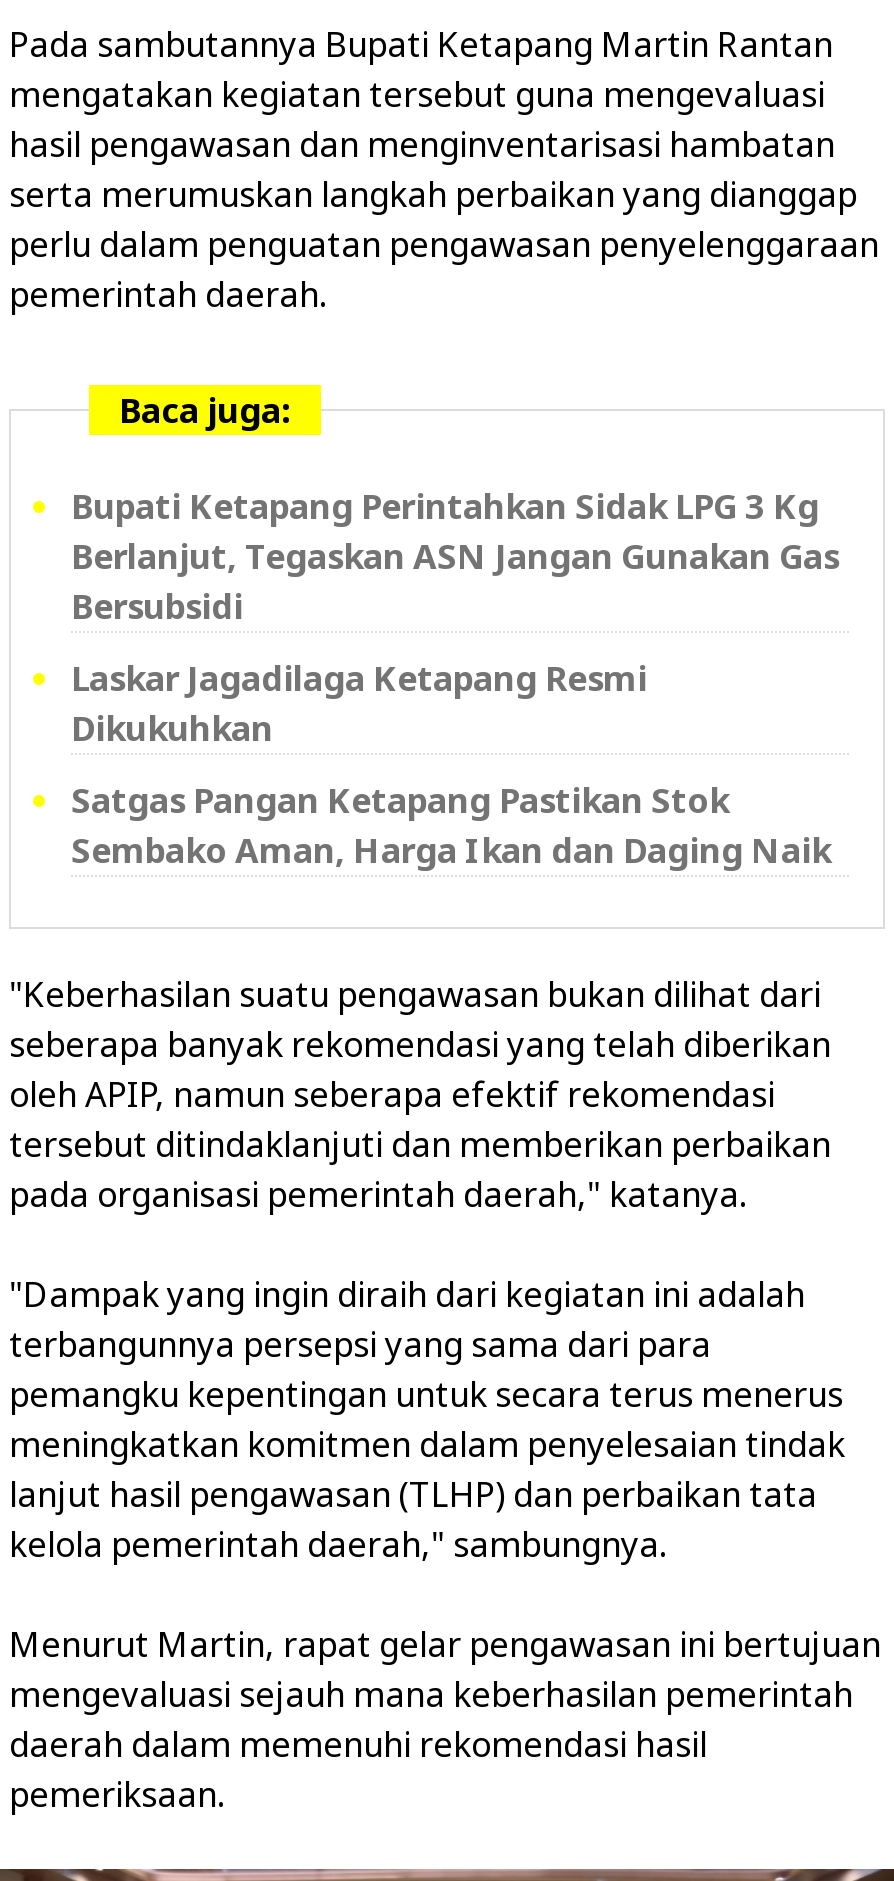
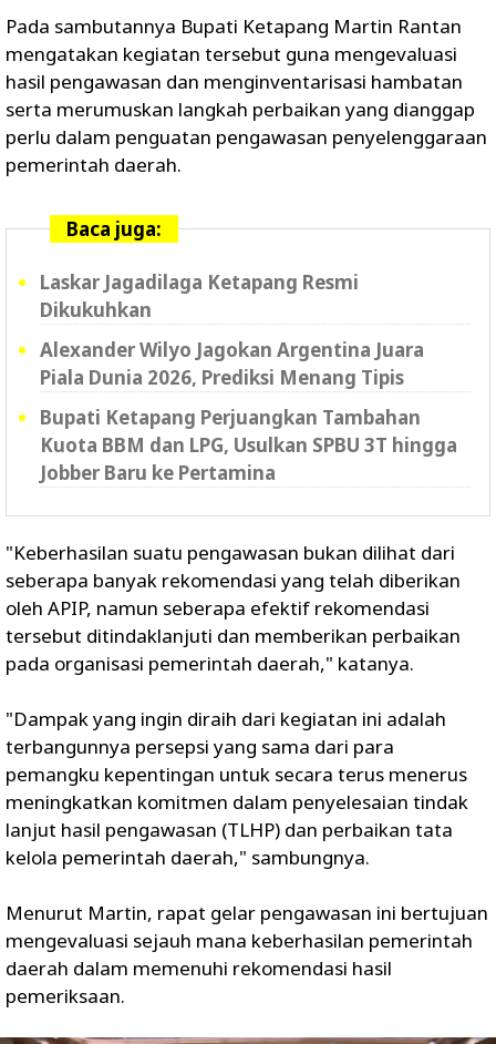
[71,483,839,629] Bupati Ketapang Perintahkan Sidak LPG 3 Kg | Berlanjut, Tegaskan ASN Jangan Gunakan Gas | Bersubsidi -> none
moved [71,655,647,751] -> [40,269,359,323]: Laskar Jagadilaga Ketapang Resmi | Dikukuhkan
[71,777,831,873] Satgas Pangan Ketapang Pastikan Stok | Sembako Aman, Harga Ikan dan Daging Naik -> [40,337,457,485] Alexander Wilyo Jagokan Argentina Juara | Piala Dunia 2026, Prediksi Menang Tipis | Bupati Ketapang Perjuangkan Tambahan | Kuota BBM dan LPG, Usulkan SPBU 3T hingga | Jobber Baru ke Pertamina

